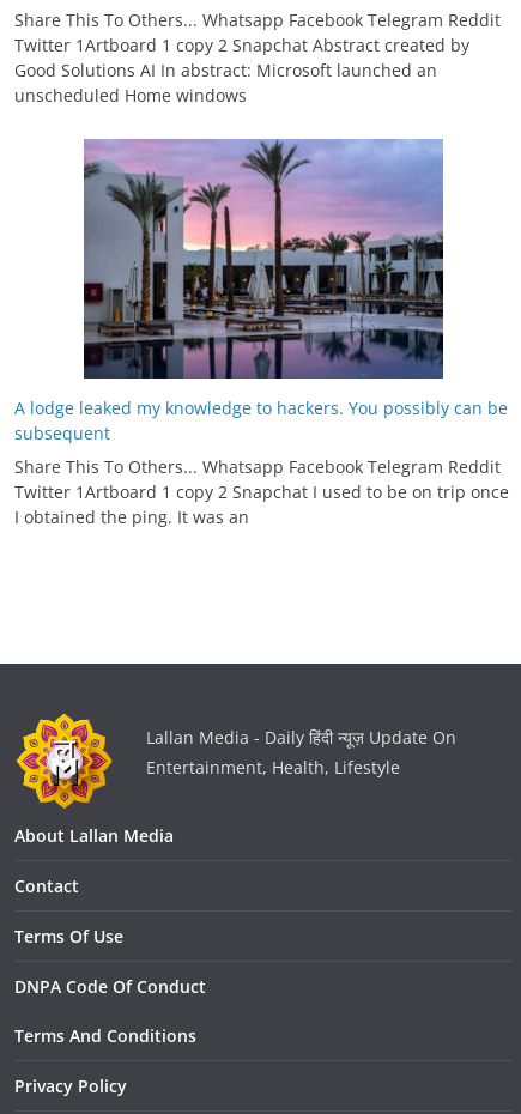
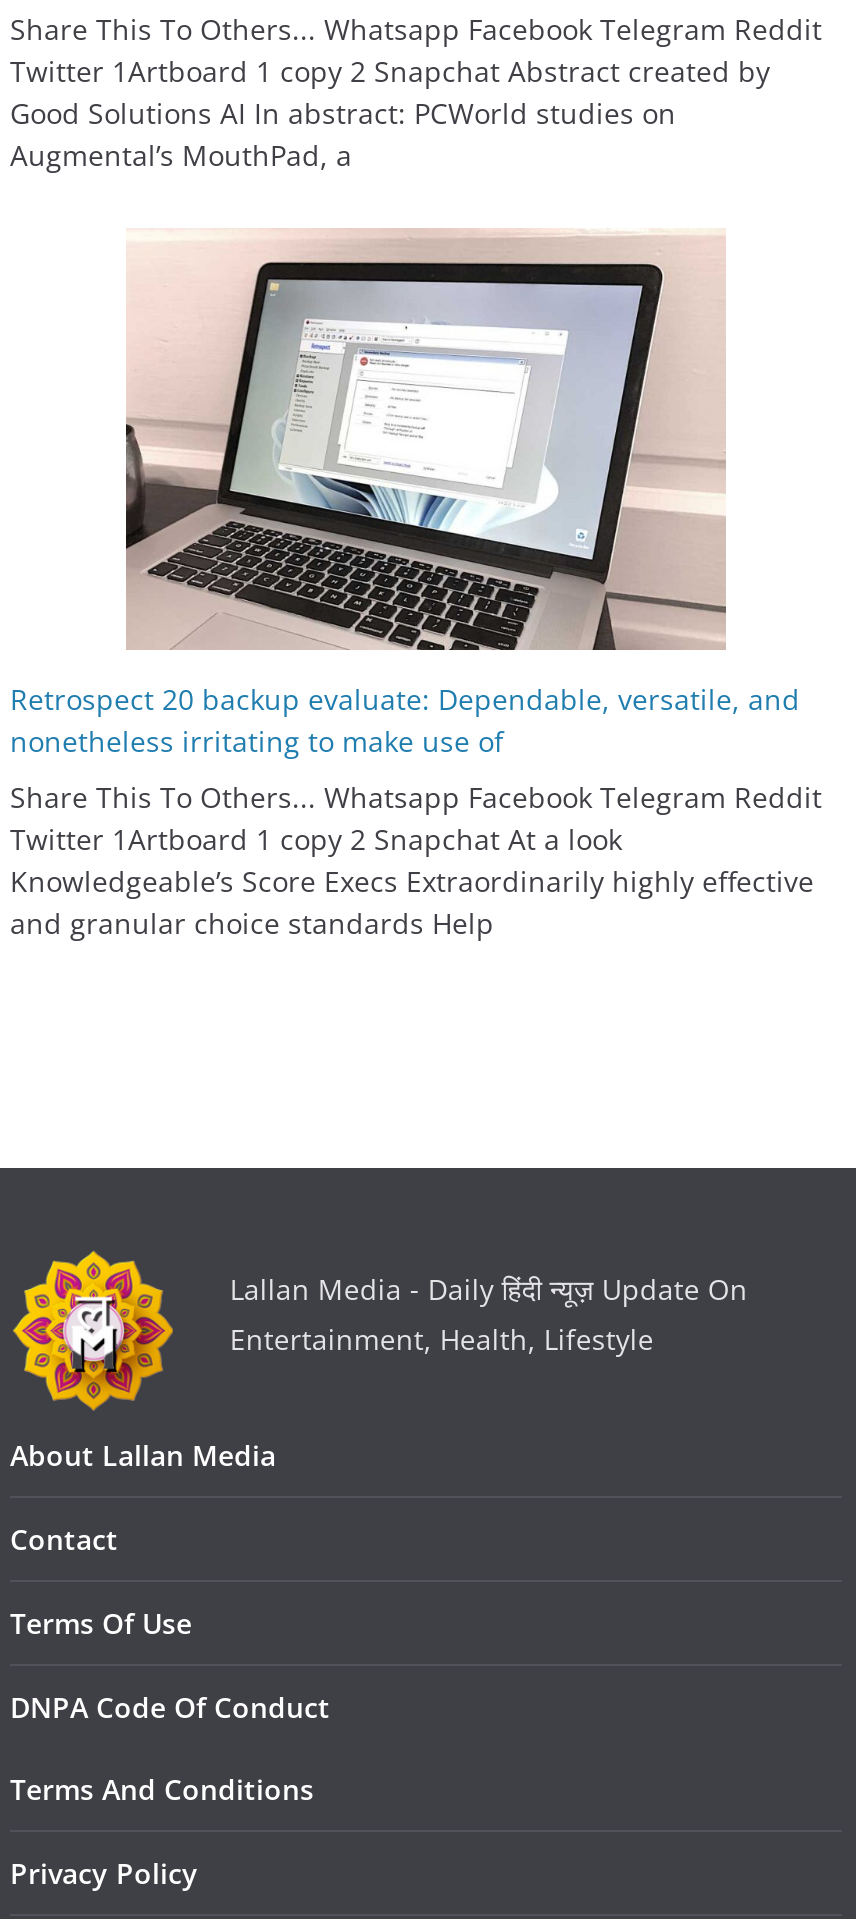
[14,59,437,107] Good Solutions AI In abstract: Microsoft launched an | unscheduled Home windows -> [10,93,676,173] Good Solutions AI In abstract: PCWorld studies on | Augmental’s MouthPad, a
[14,138,508,445] [image] | A lodge leaked my knowledge to hackers. You possibly can be | subsequent -> [10,229,800,760] [image] | Retrospect 20 backup evaluate: Dependable, versatile, and | nonetheless irritating to make use of
[14,481,509,528] Twitter 1Artboard 1 copy 2 Snapchat I used to be on trip once | I obtained the ping. It was an -> [10,820,814,942] Twitter 1Artboard 1 copy 2 Snapchat At a look | Knowledgeable’s Score Execs Extraordinarily highly effective | and granular choice standards Help

